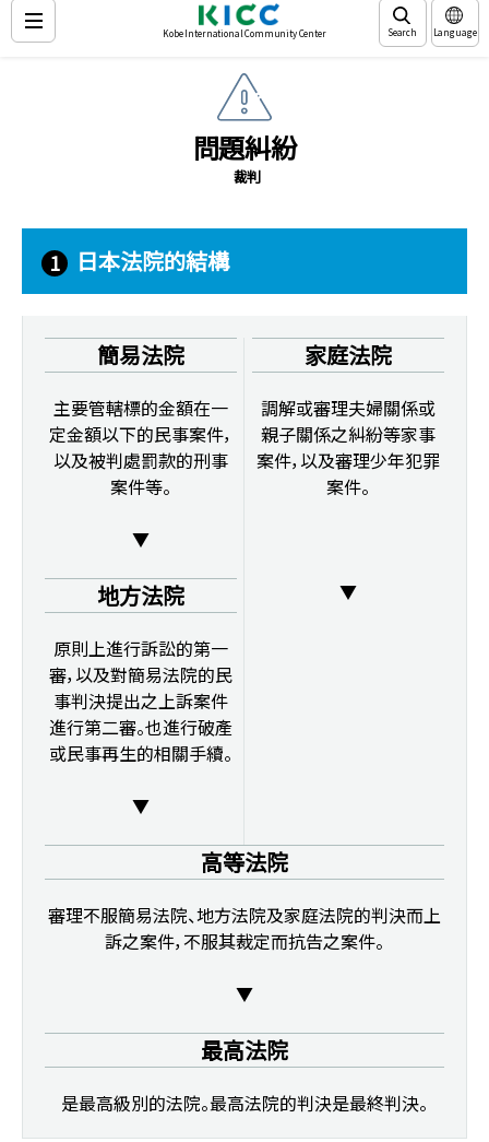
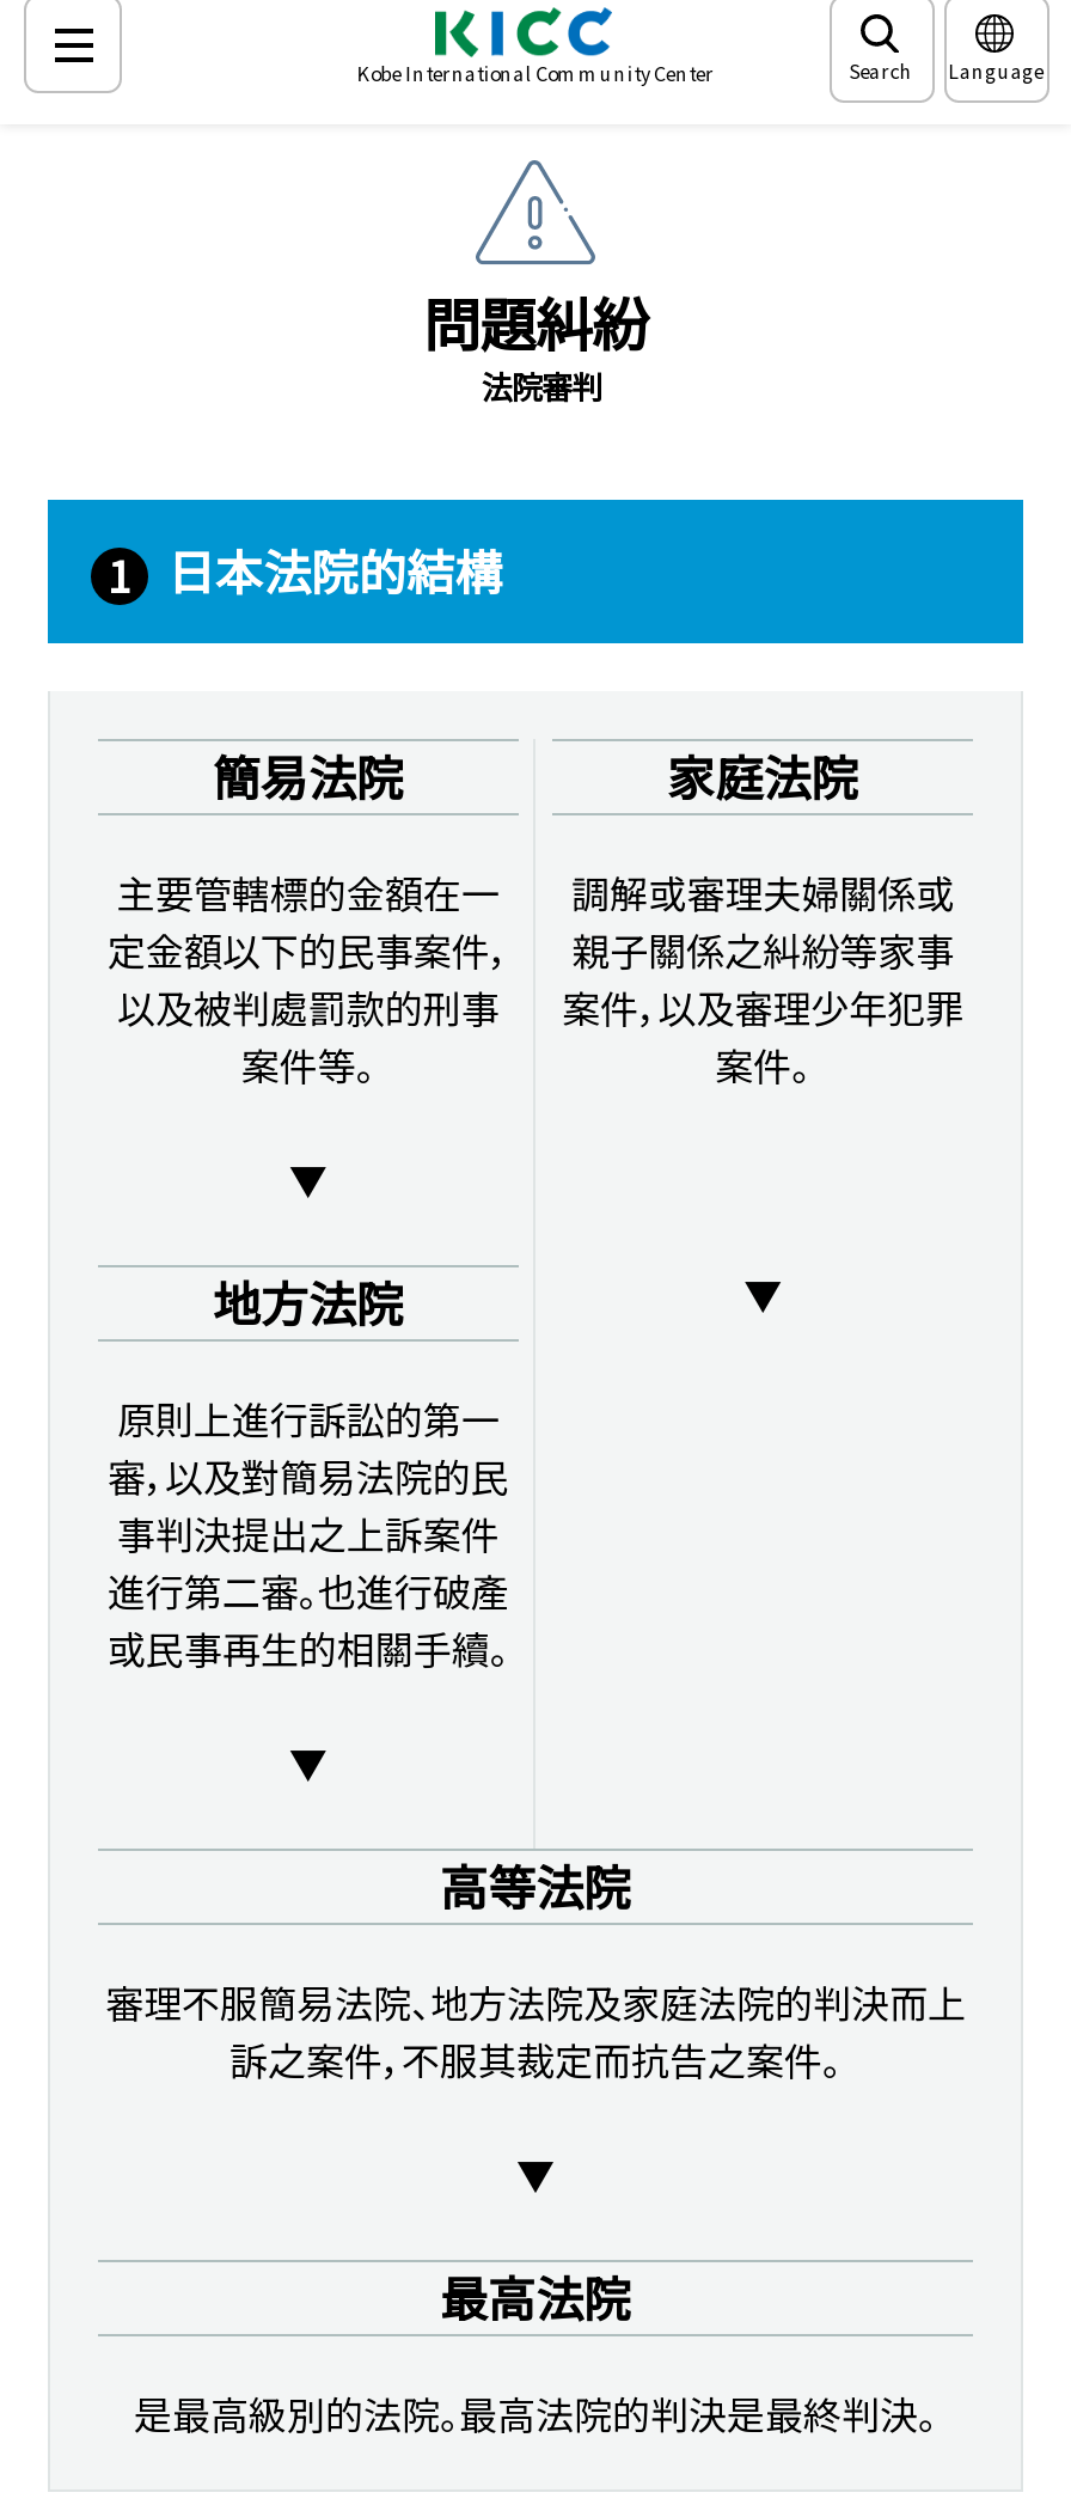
[234,167,261,187] 裁判 -> [482,364,601,410] 法院審判

